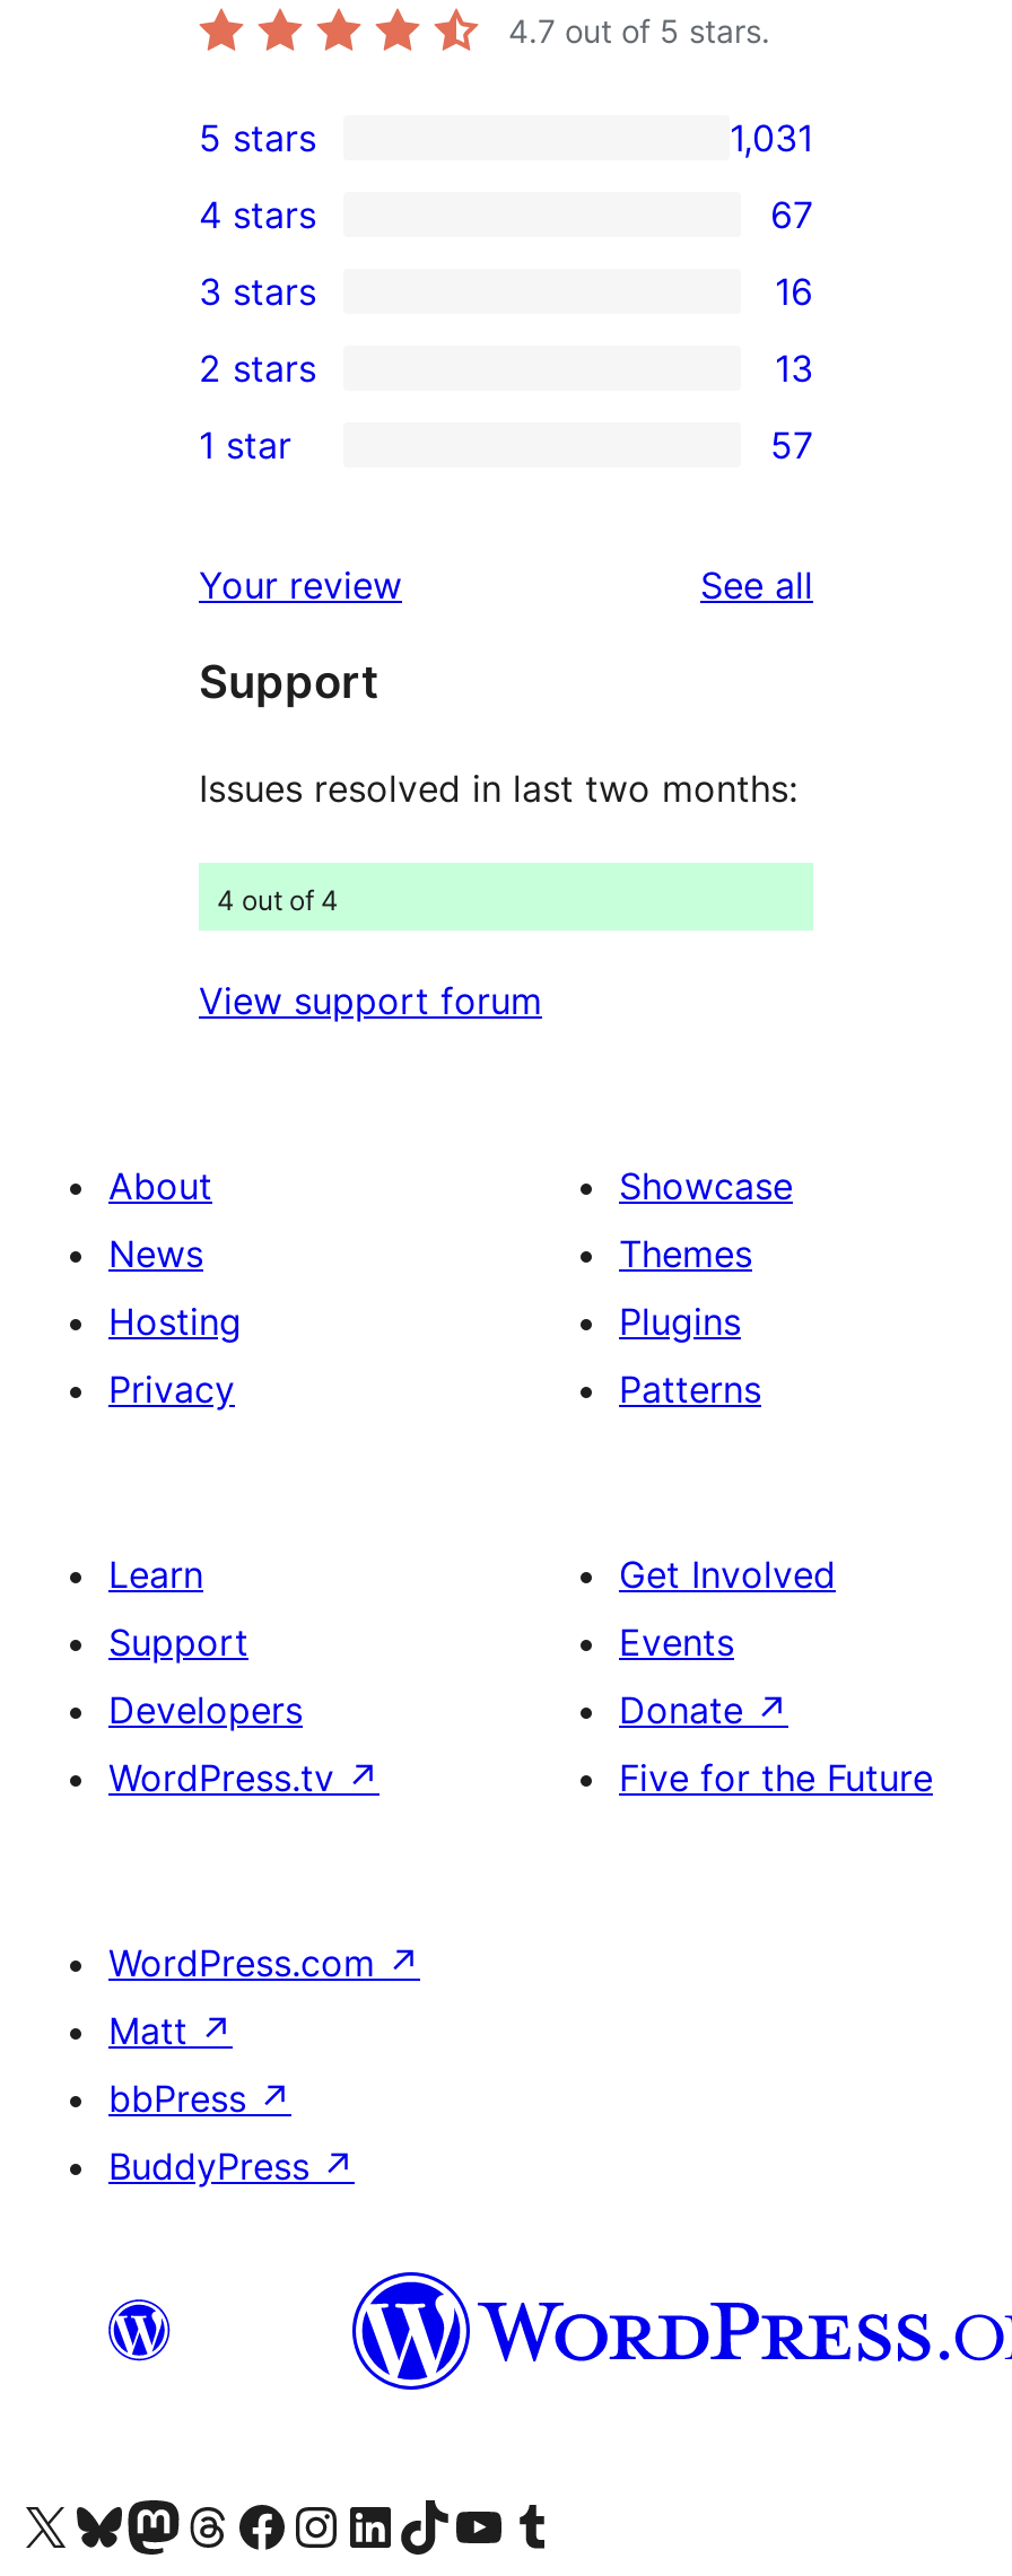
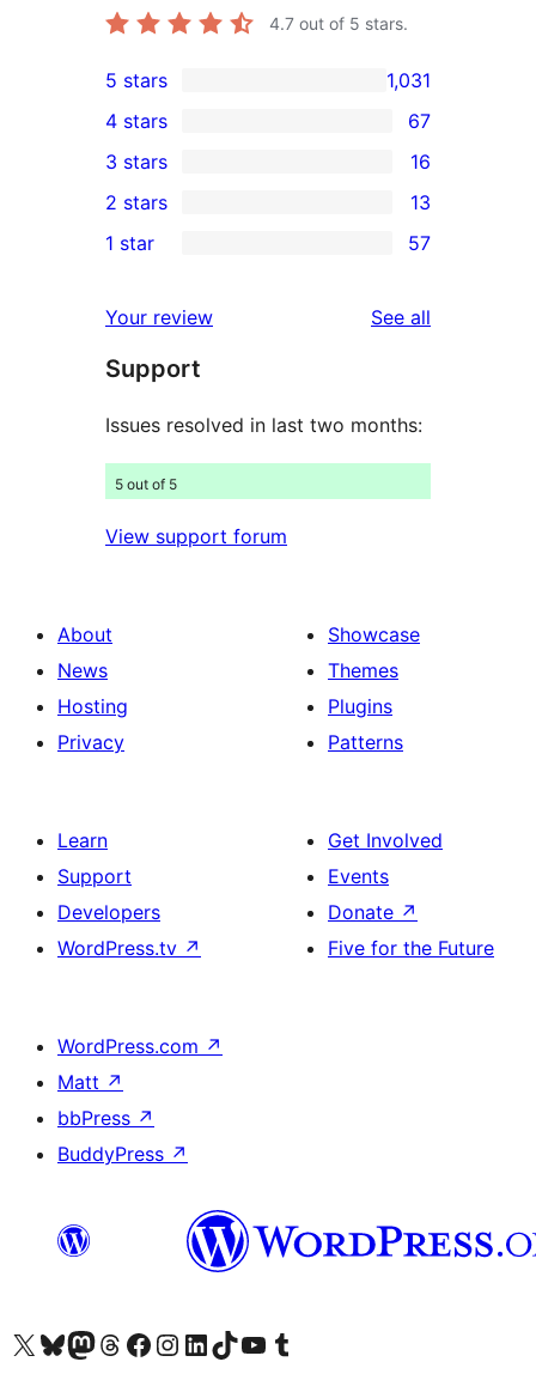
[217,885,339,919] 4 out of 4 -> [115,475,177,493] 5 out of 5

